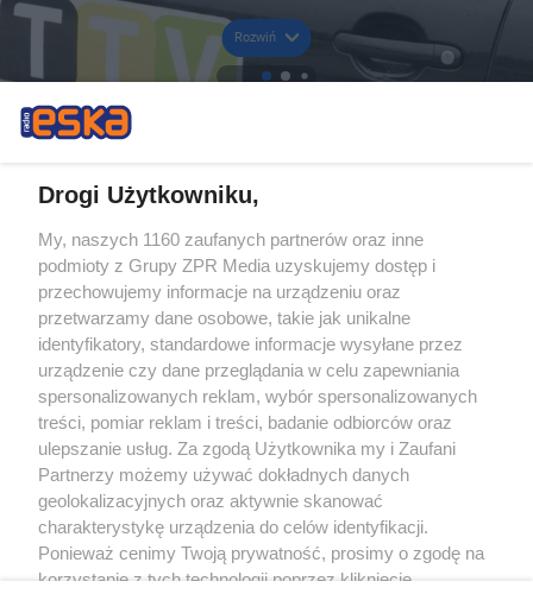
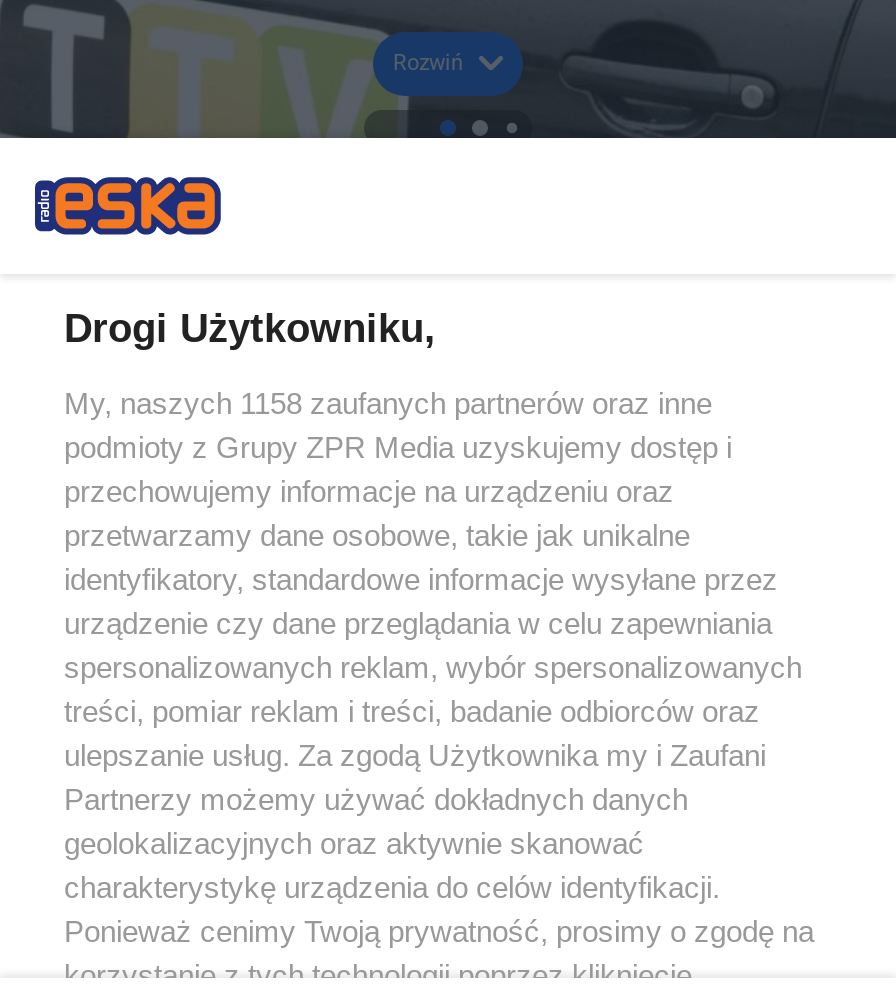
[38,229,424,249] My, naszych 1160 zaufanych partnerów oraz inne -> [64,386,712,420] My, naszych 1158 zaufanych partnerów oraz inne

